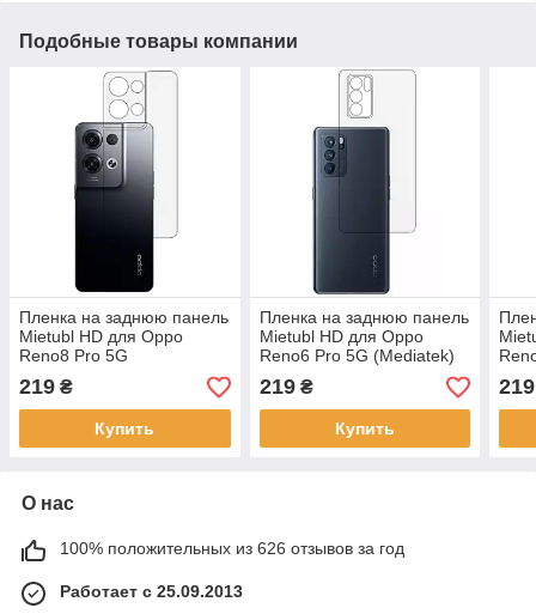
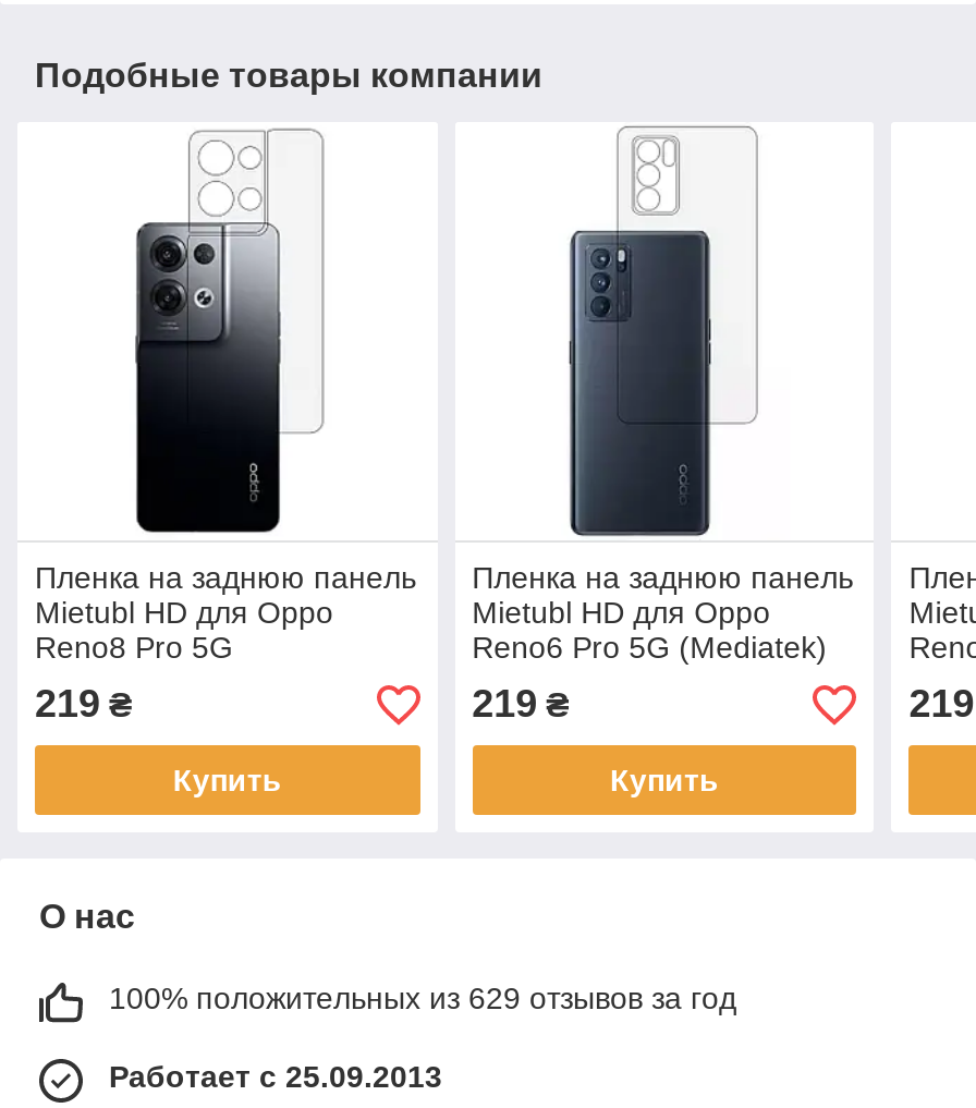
[60,539,404,558] 100% положительных из 626 отзывов за год -> [109,981,736,1016] 100% положительных из 629 отзывов за год

